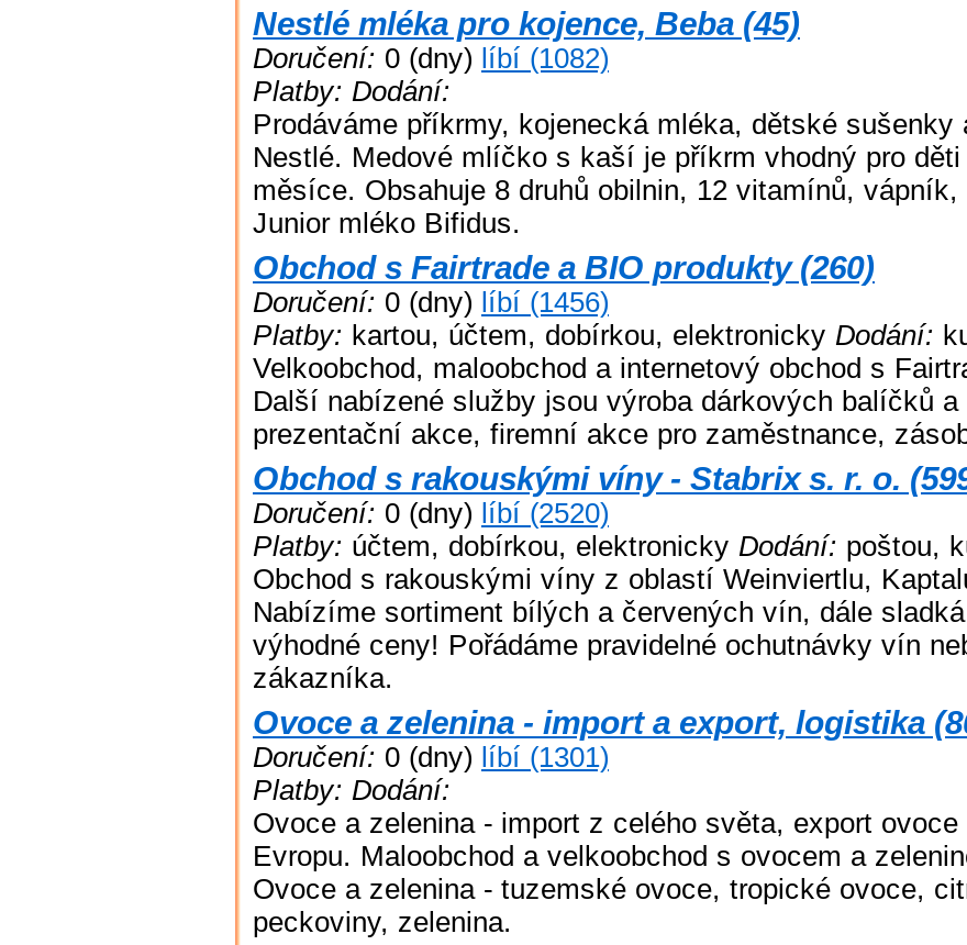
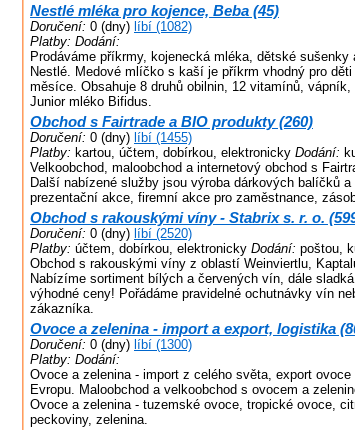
[253,286,609,319] Doručení: 0 (dny) líbí (1456) -> [30,130,192,145] Doručení: 0 (dny) líbí (1455)
[253,741,609,774] Doručení: 0 (dny) líbí (1301) -> [30,337,192,352] Doručení: 0 (dny) líbí (1300)

